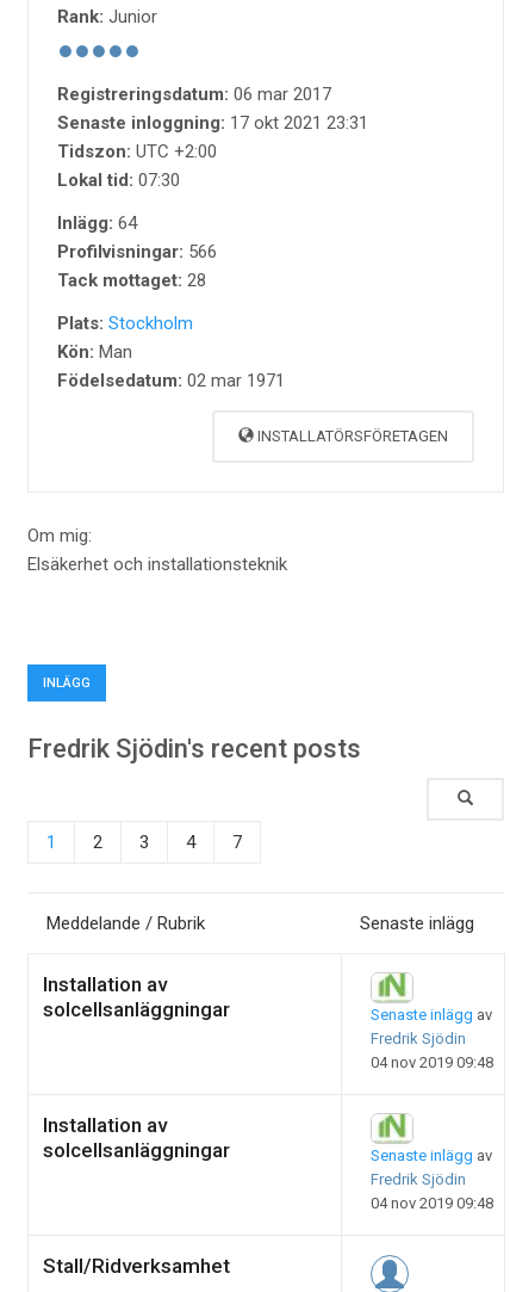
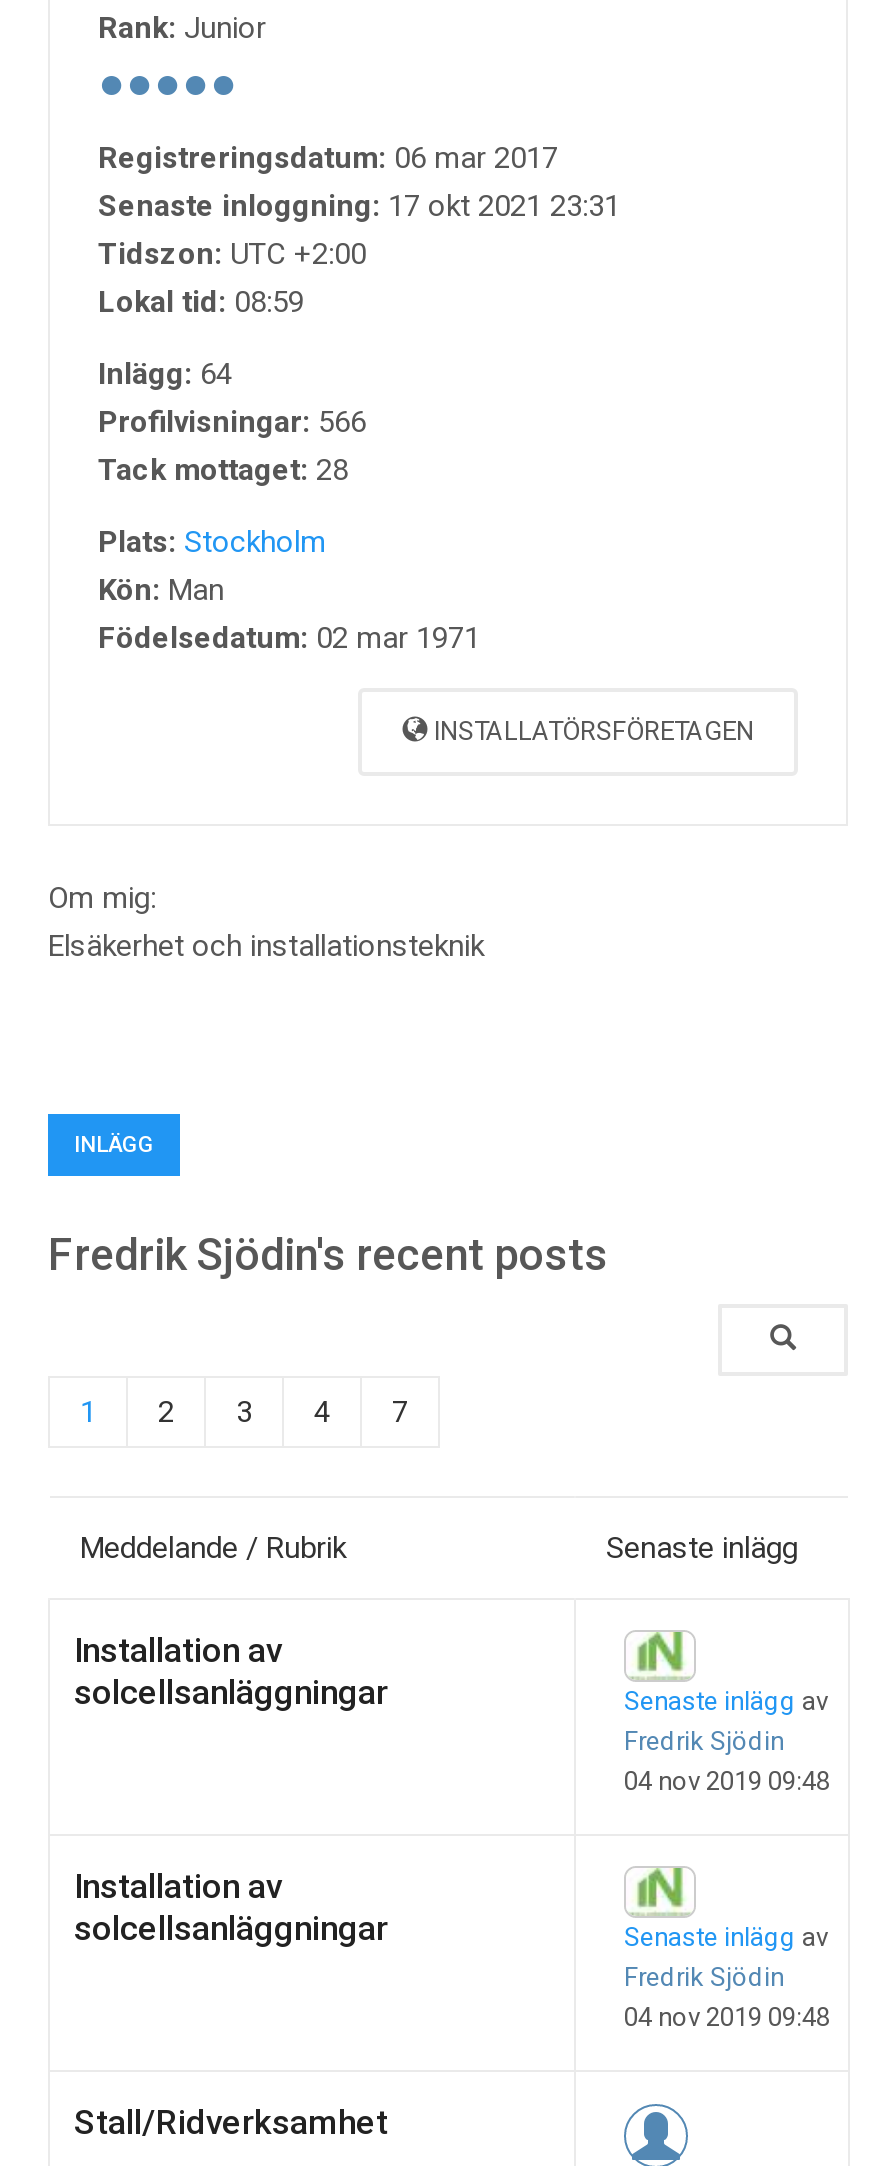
[57,169,180,190] Lokal tid: 07:30 -> [98,283,304,319] Lokal tid: 08:59

